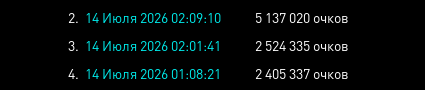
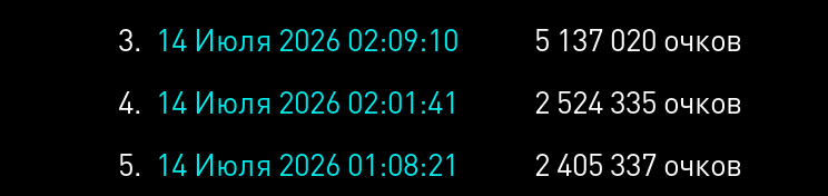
[68,8,349,26] 2. 14 Июля 2026 02:09:10 5 137 020 очков -> [118,18,743,58] 3. 14 Июля 2026 02:09:10 5 137 020 очков
[68,36,349,54] 3. 14 Июля 2026 02:01:41 2 524 335 очков -> [118,80,743,120] 4. 14 Июля 2026 02:01:41 2 524 335 очков
[68,64,349,82] 4. 14 Июля 2026 01:08:21 2 405 337 очков -> [118,143,743,183] 5. 14 Июля 2026 01:08:21 2 405 337 очков

